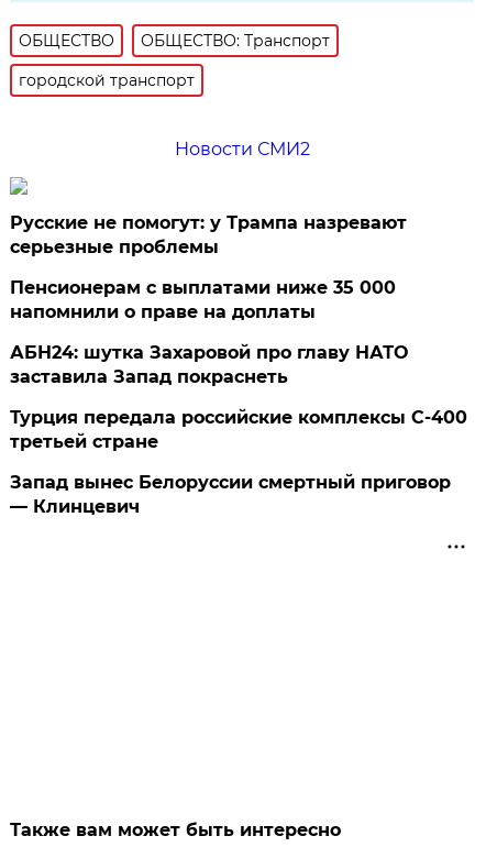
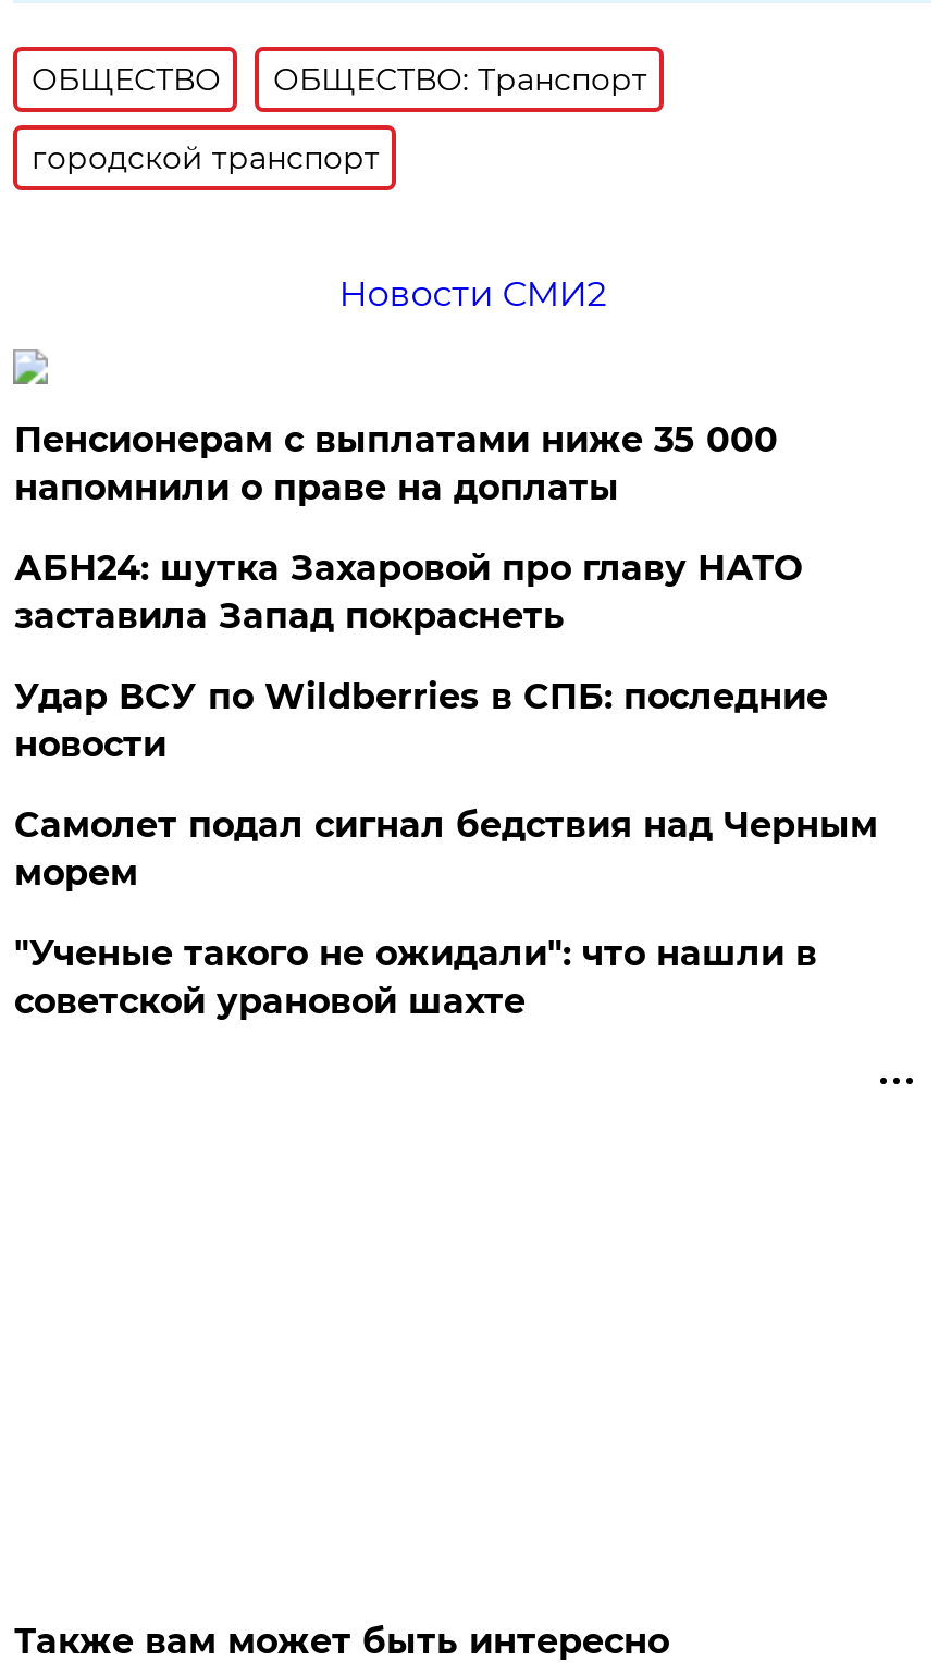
[10,212,407,257] Русские не помогут: у Трампа назревают | серьезные проблемы -> none
moved [10,277,408,387] -> [14,419,802,637]: Пенсионерам с выплатами ниже 35 000 | напомнили о праве на доплаты | АБН24: шутка Захаровой про главу НАТО | заставила Запад покраснеть
[10,407,468,517] Турция передала российские комплексы С-400 | третьей стране | Запад вынес Белоруссии смертный приговор | — Клинцевич -> [14,676,878,1022] Удар ВСУ по Wildberries в СПБ: последние | новости | Самолет подал сигнал бедствия над Черным | морем | "Ученые такого не ожидали": что нашли в | советской урановой шахте

